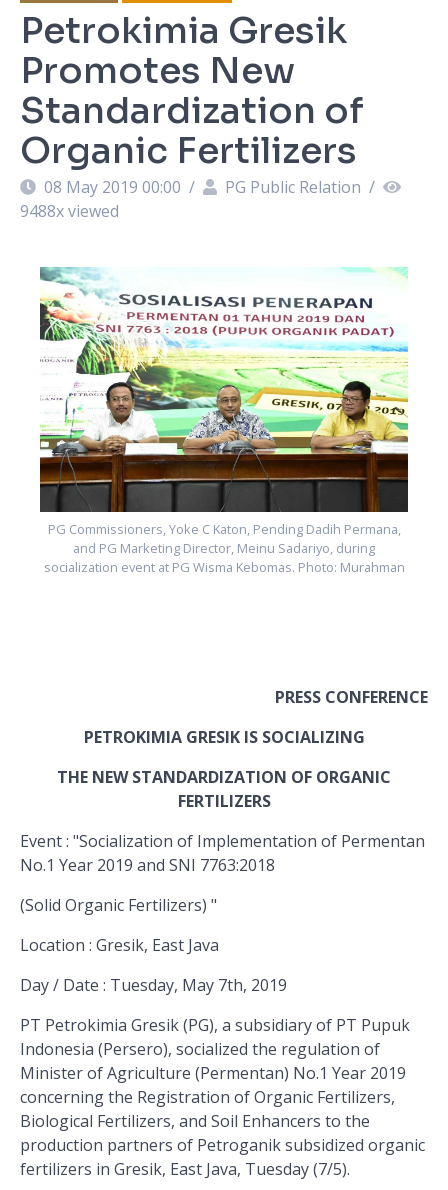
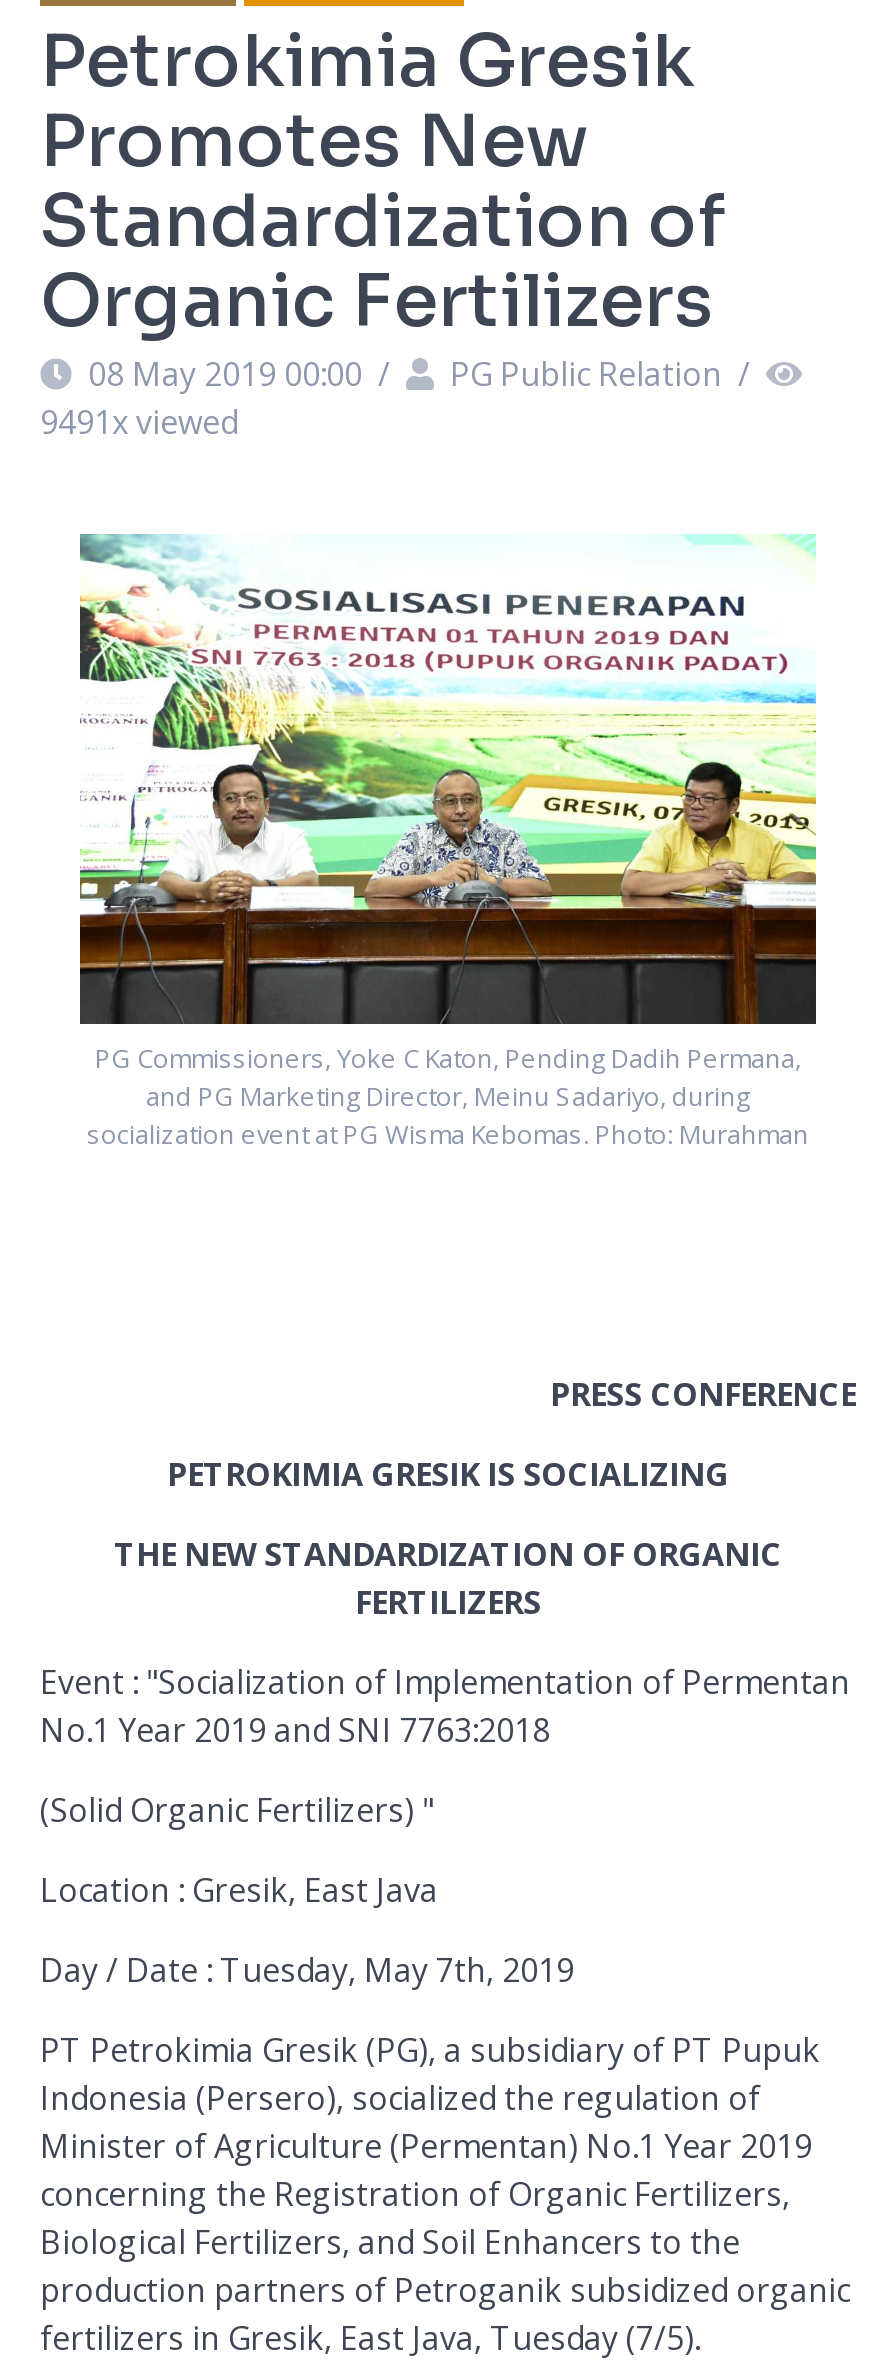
[20,200,119,222] 9488x viewed -> [40,400,238,444] 9491x viewed

